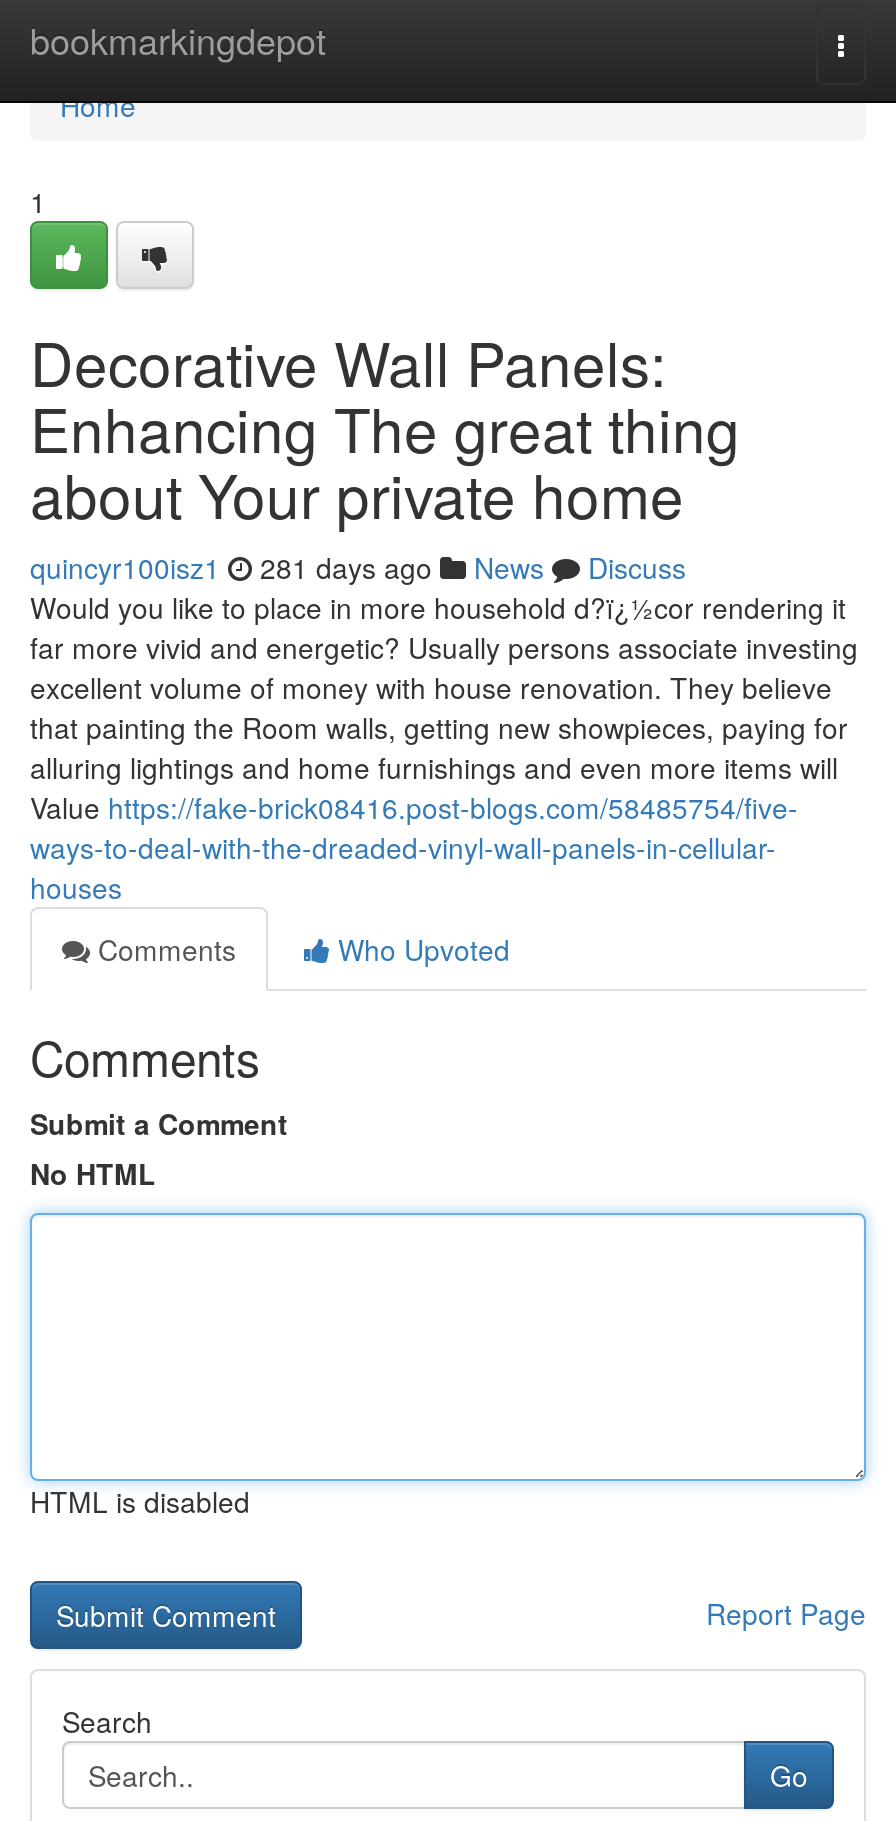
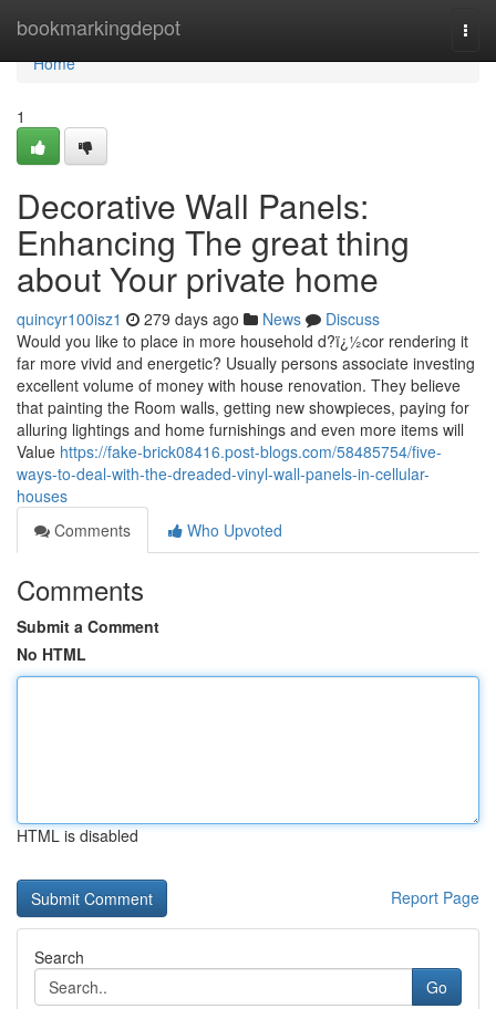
[30,547,686,587] quincyr100isz1 281 days ago News Discuss -> [17,308,380,330] quincyr100isz1 279 days ago News Discuss

